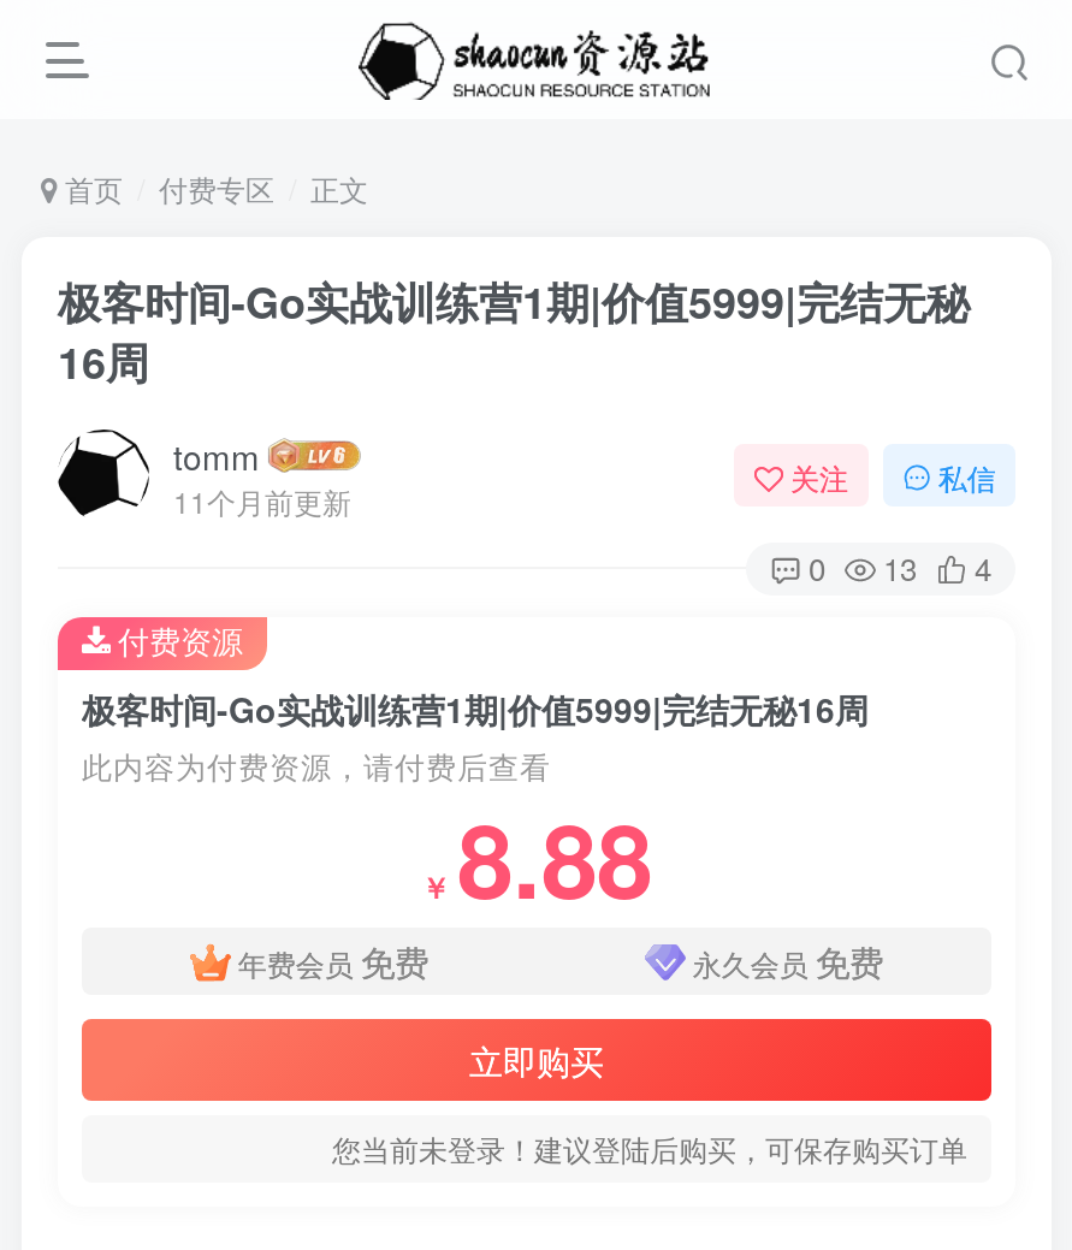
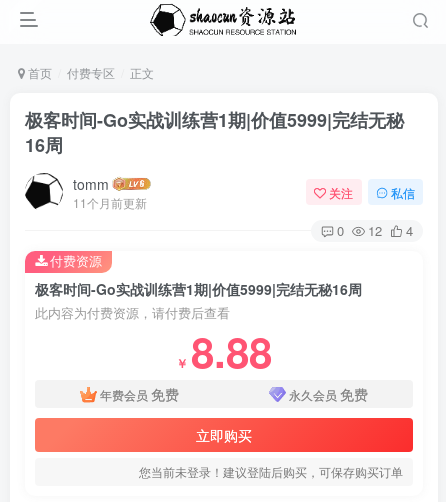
[809,545,991,591] 0 13 4 -> [337,221,413,240] 0 12 4

